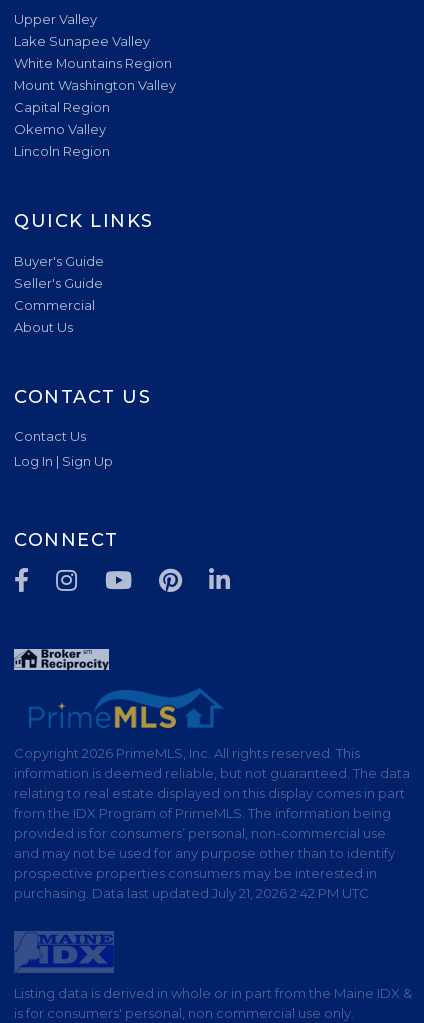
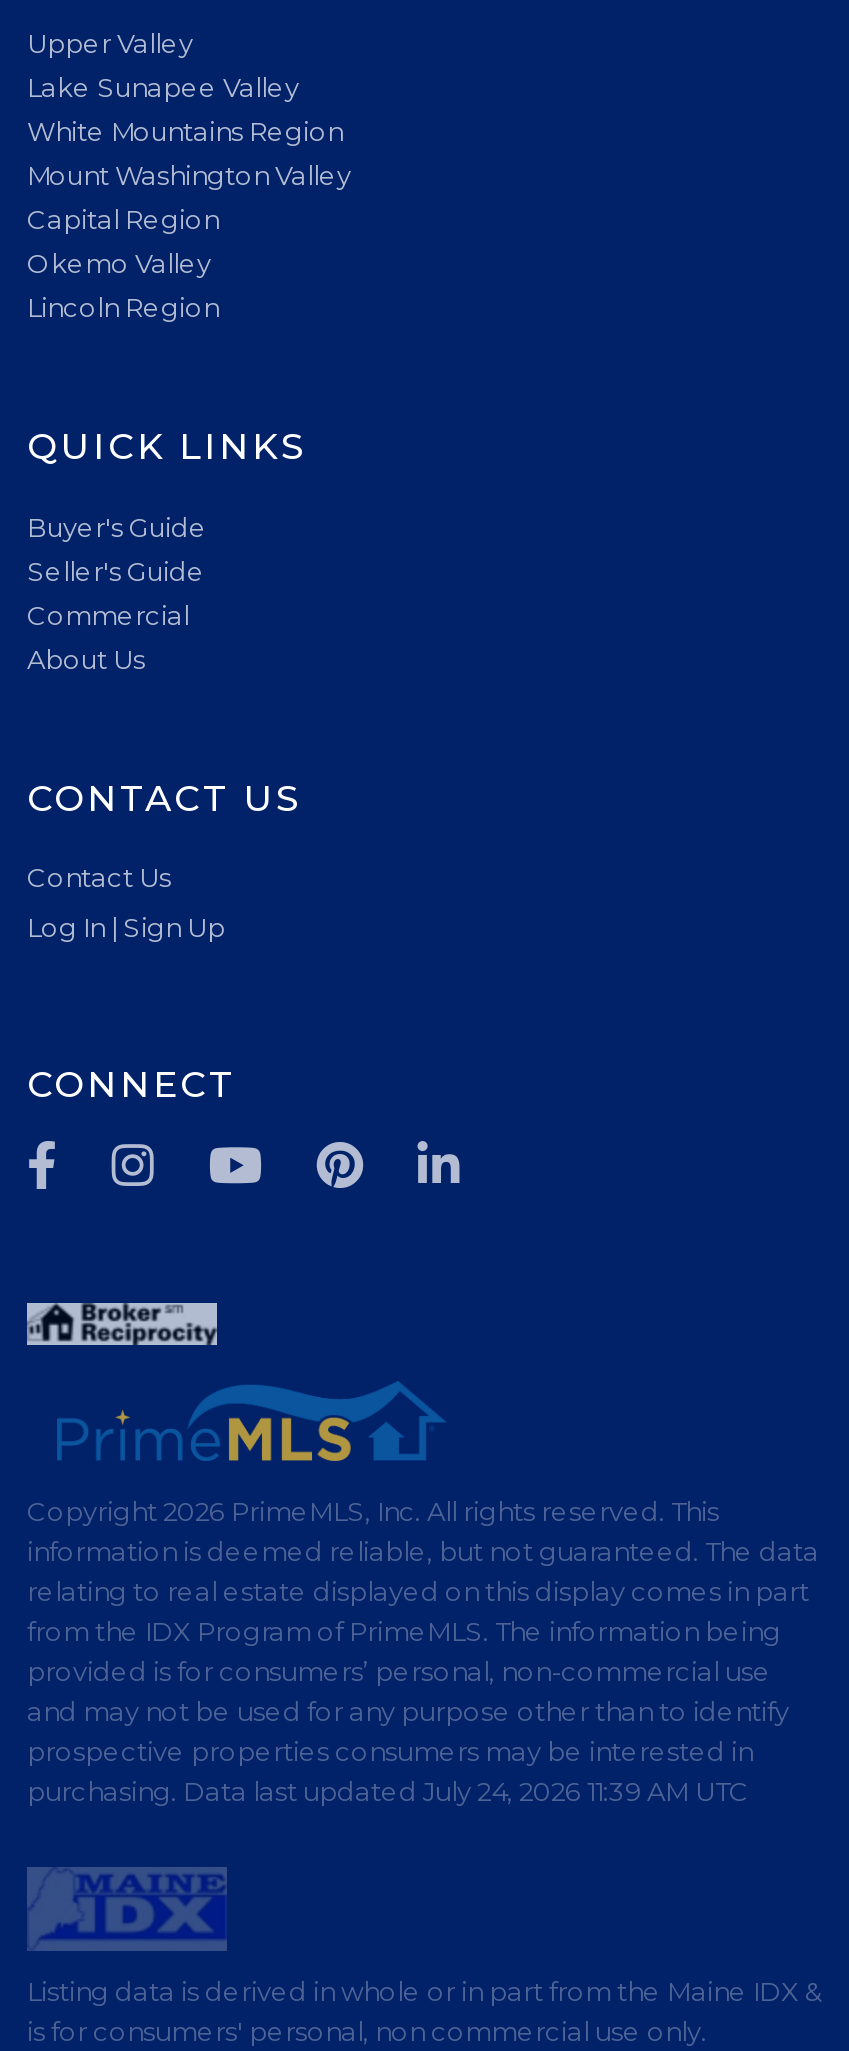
[14,885,369,901] purchasing. Data last updated July 21, 2026 2:42 PM UTC -> [27,1776,749,1808] purchasing. Data last updated July 24, 2026 11:39 AM UTC

